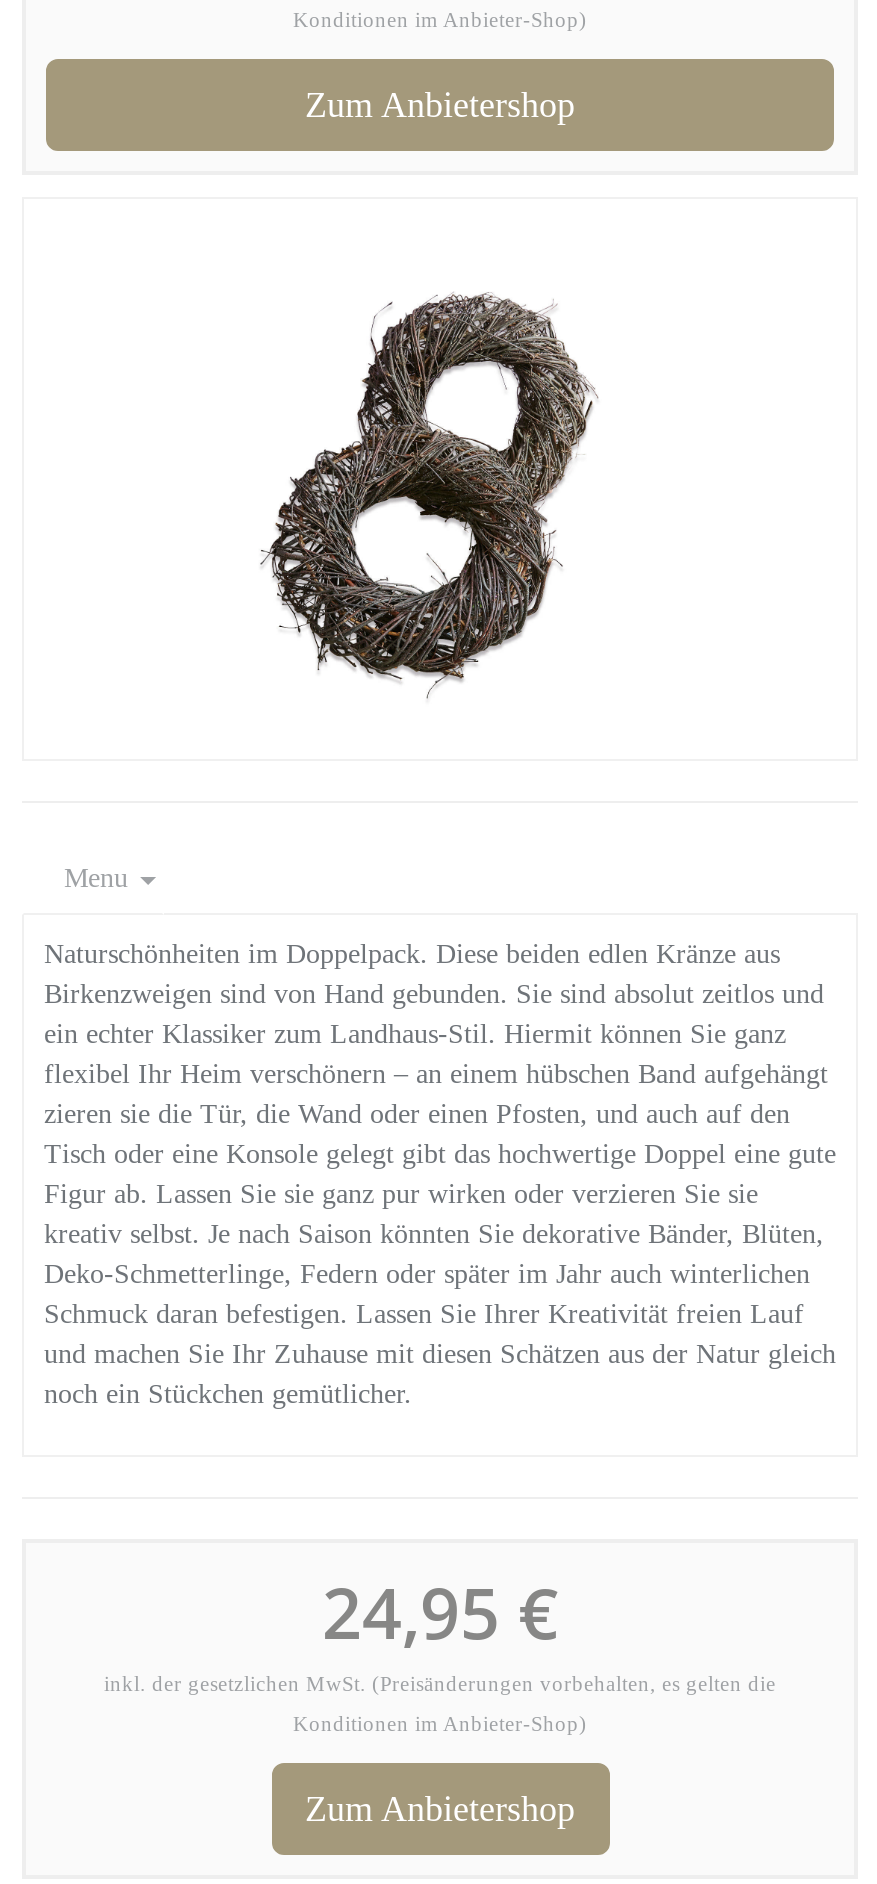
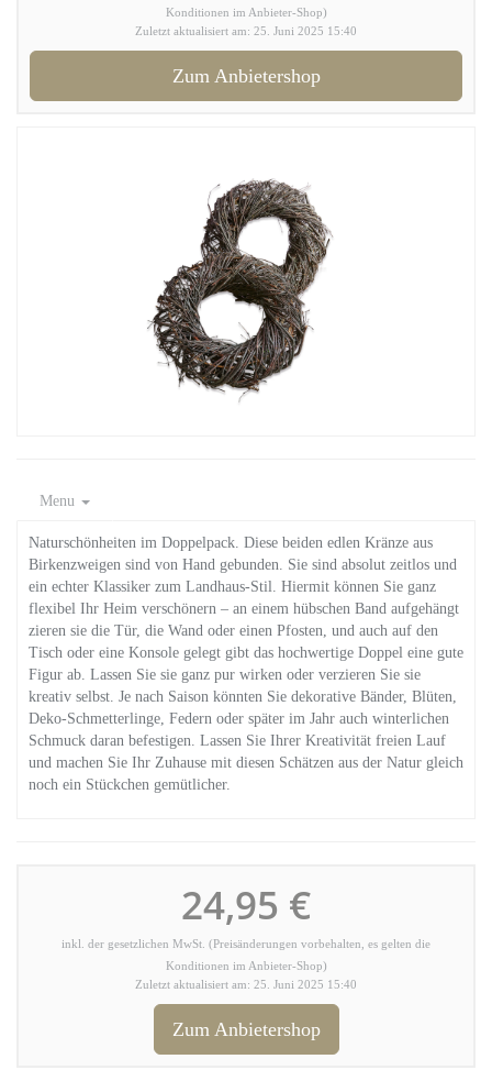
none -> [135,25,357,37] Zuletzt aktualisiert am: 25. Juni 2025 15:40
none -> [135,979,357,991] Zuletzt aktualisiert am: 25. Juni 2025 15:40

